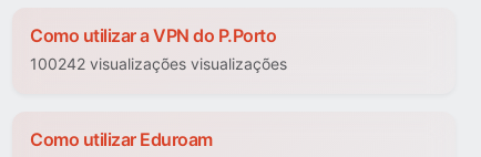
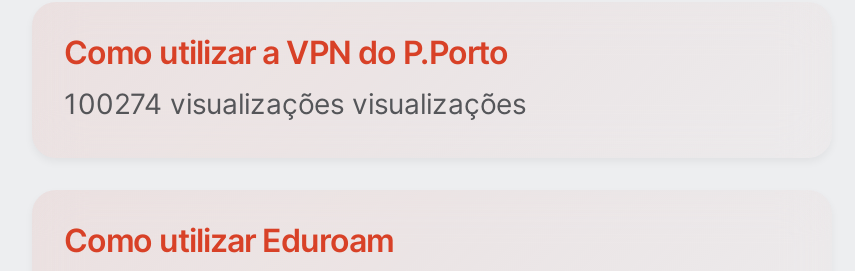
[30,55,287,74] 100242 visualizações visualizações -> [64,87,526,121] 100274 visualizações visualizações

